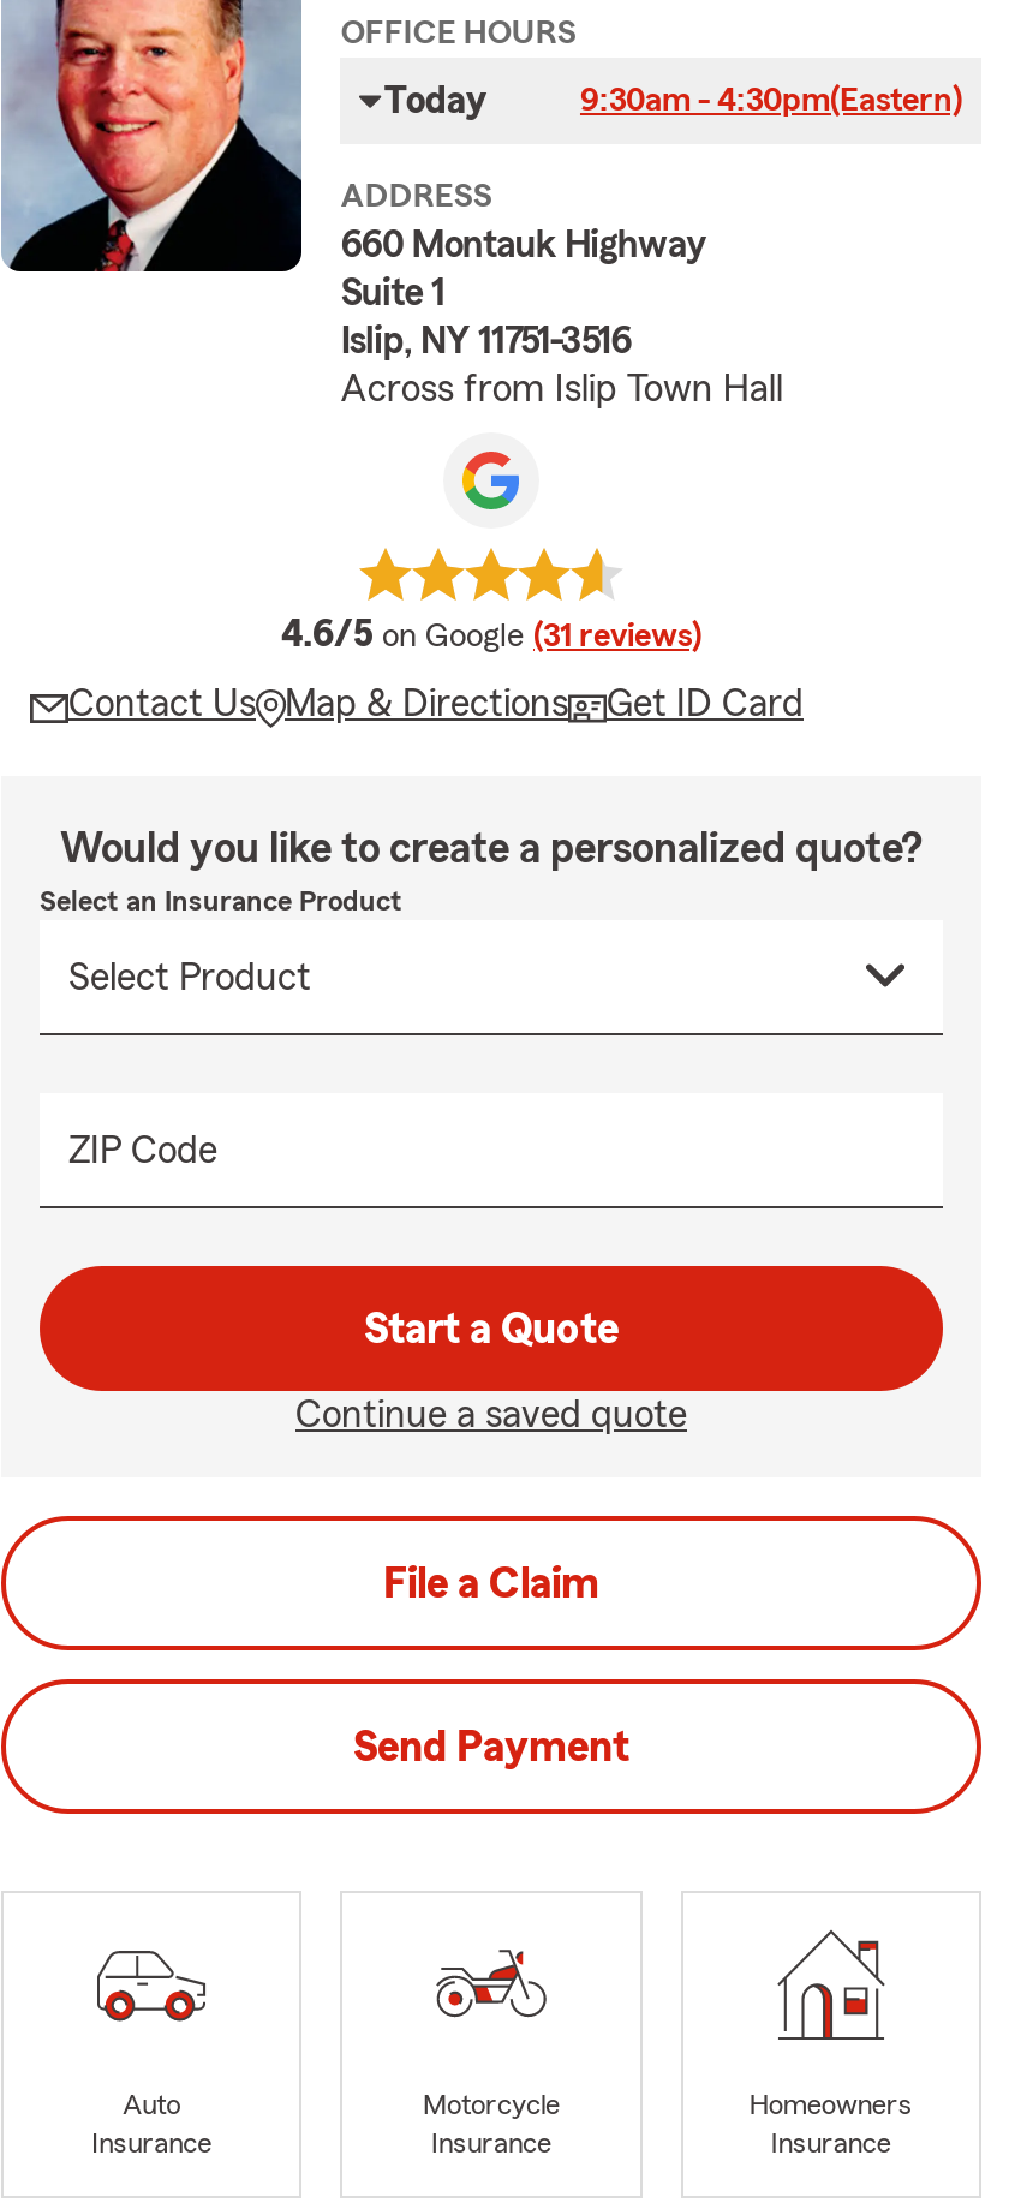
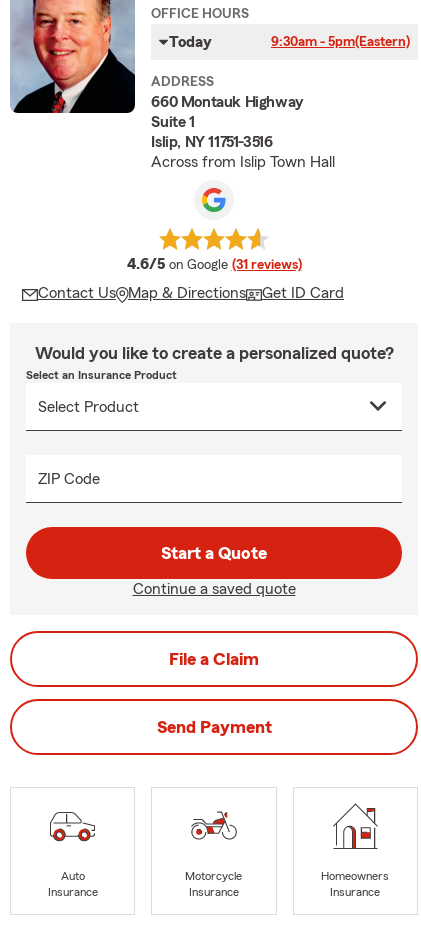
[580,84,962,118] 9:30am - 4:30pm(Eastern) -> [271,35,410,49] 9:30am - 5pm(Eastern)

